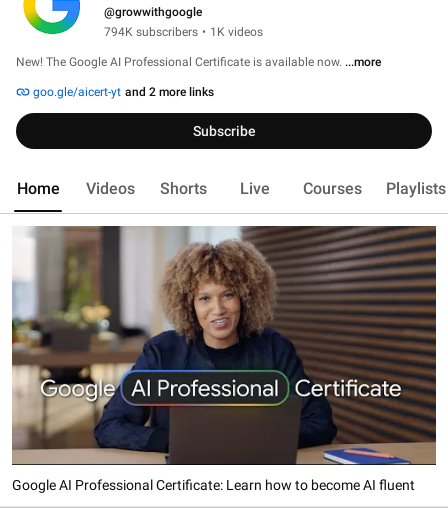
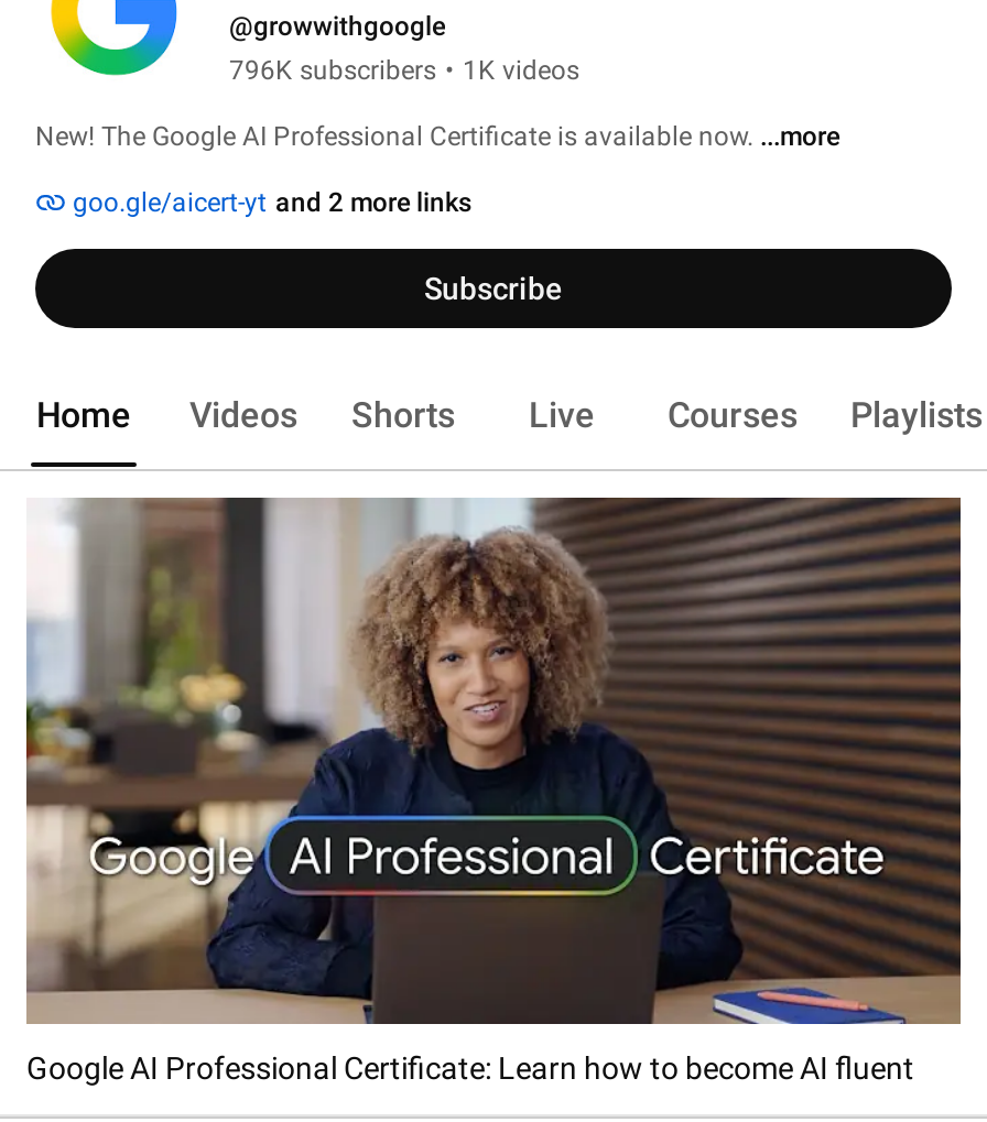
[104,25,263,39] 794K subscribers • 1K videos -> [229,55,579,86] 796K subscribers • 1K videos

